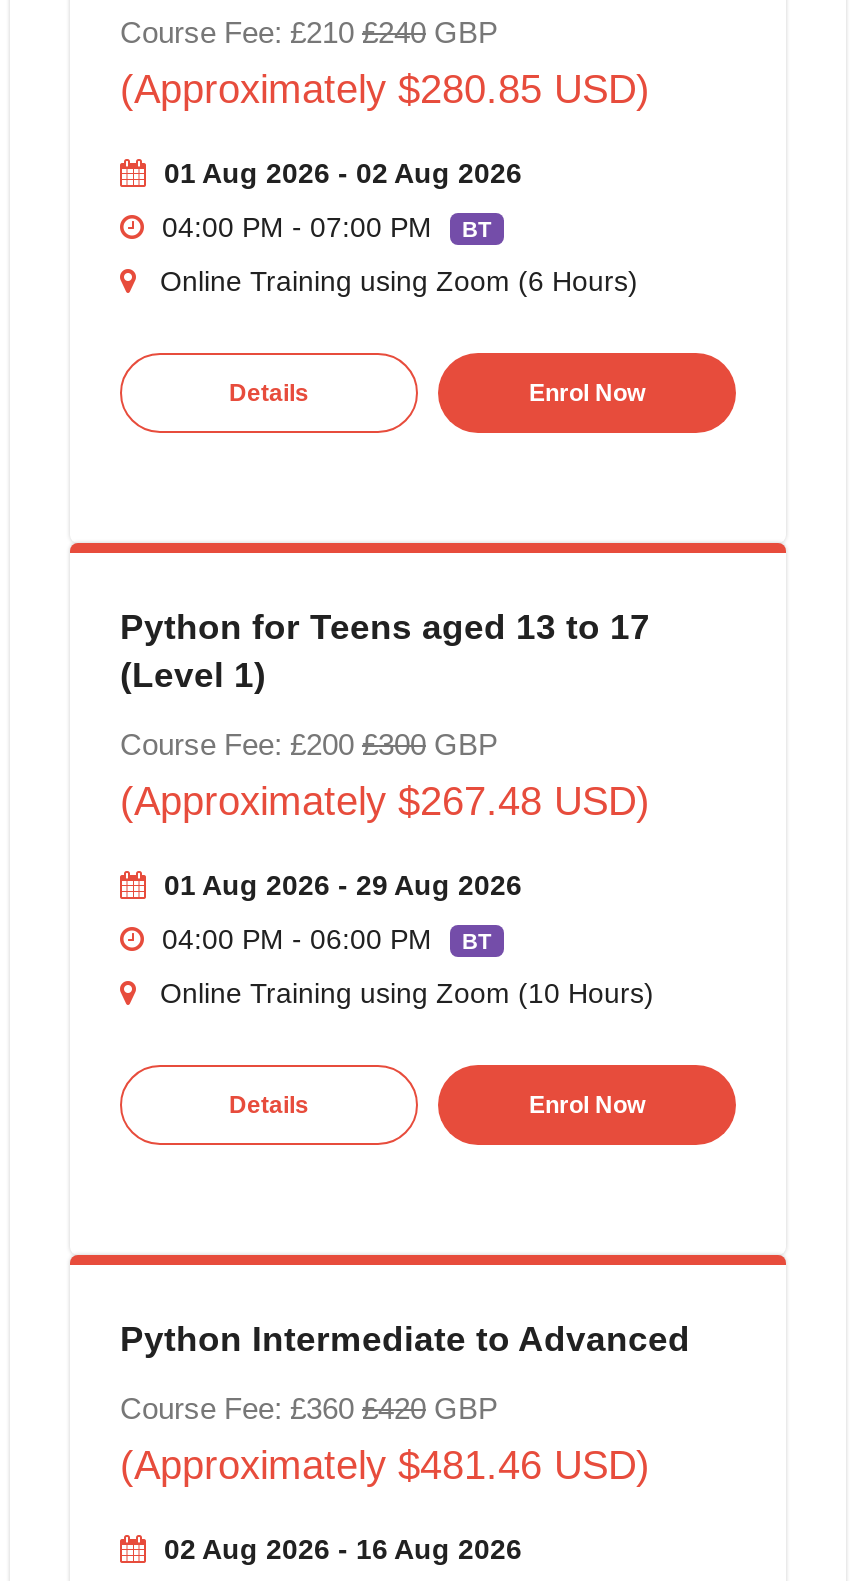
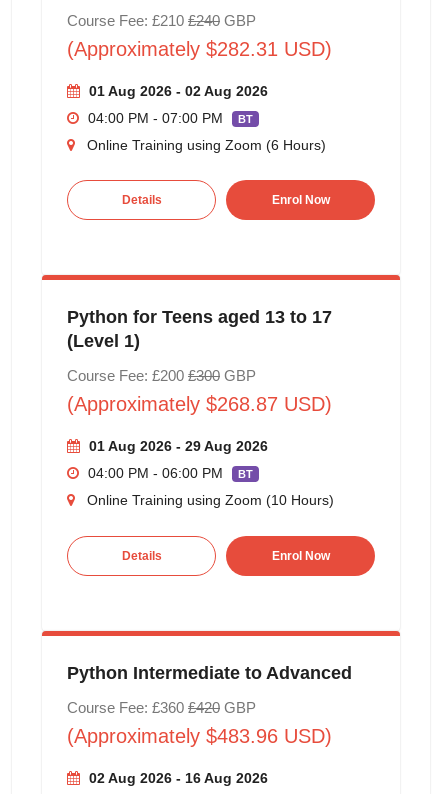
[120,68,650,112] (Approximately $280.85 USD) -> [67,37,332,59] (Approximately $282.31 USD)
[120,780,650,824] (Approximately $267.48 USD) -> [67,393,332,415] (Approximately $268.87 USD)
[120,1444,650,1488] (Approximately $481.46 USD) -> [67,725,332,747] (Approximately $483.96 USD)

